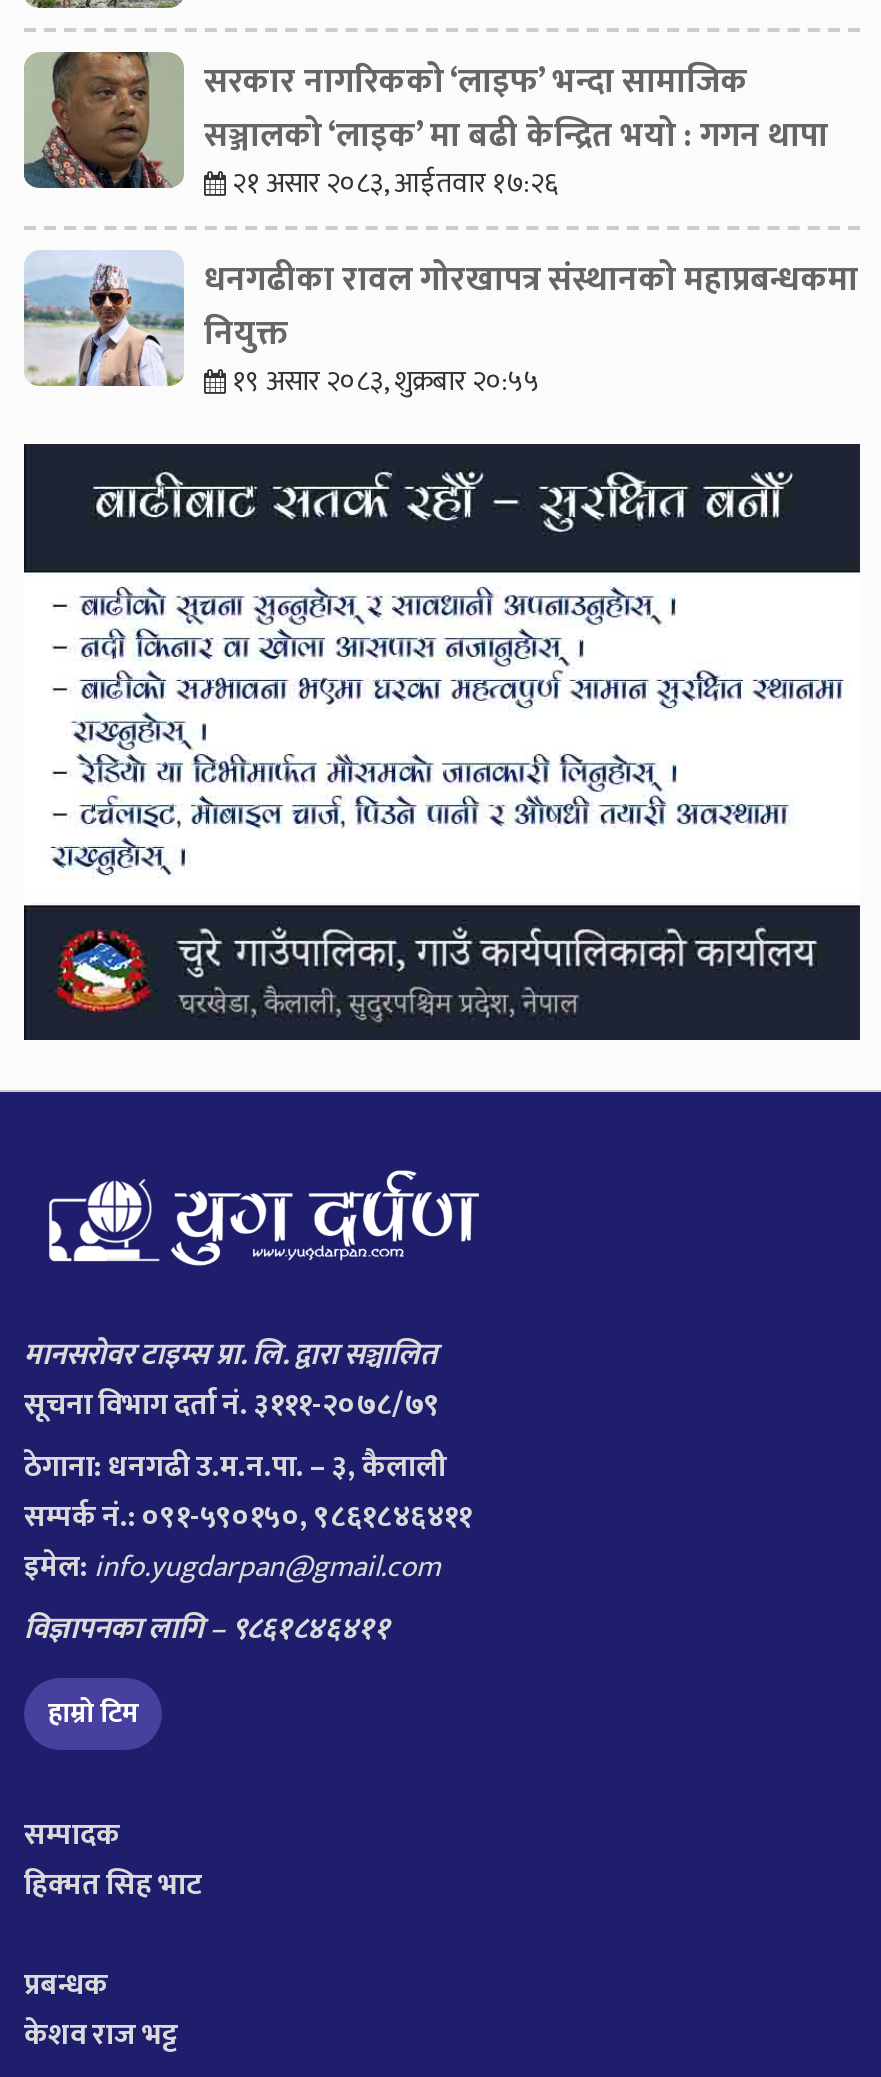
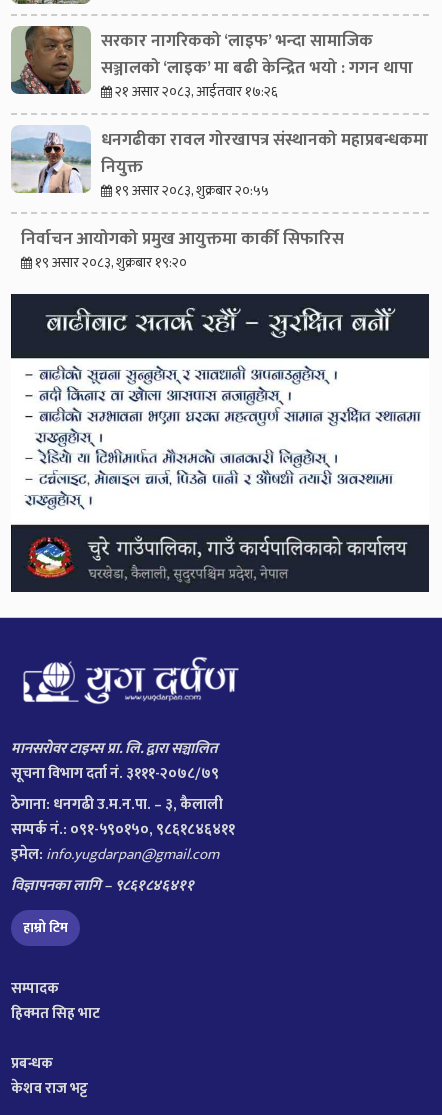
none -> [21,225,344,274] निर्वाचन आयोगको प्रमुख आयुक्तमा कार्की सिफारिस | १९ असार २०८३, शुक्रबार १९:२०

